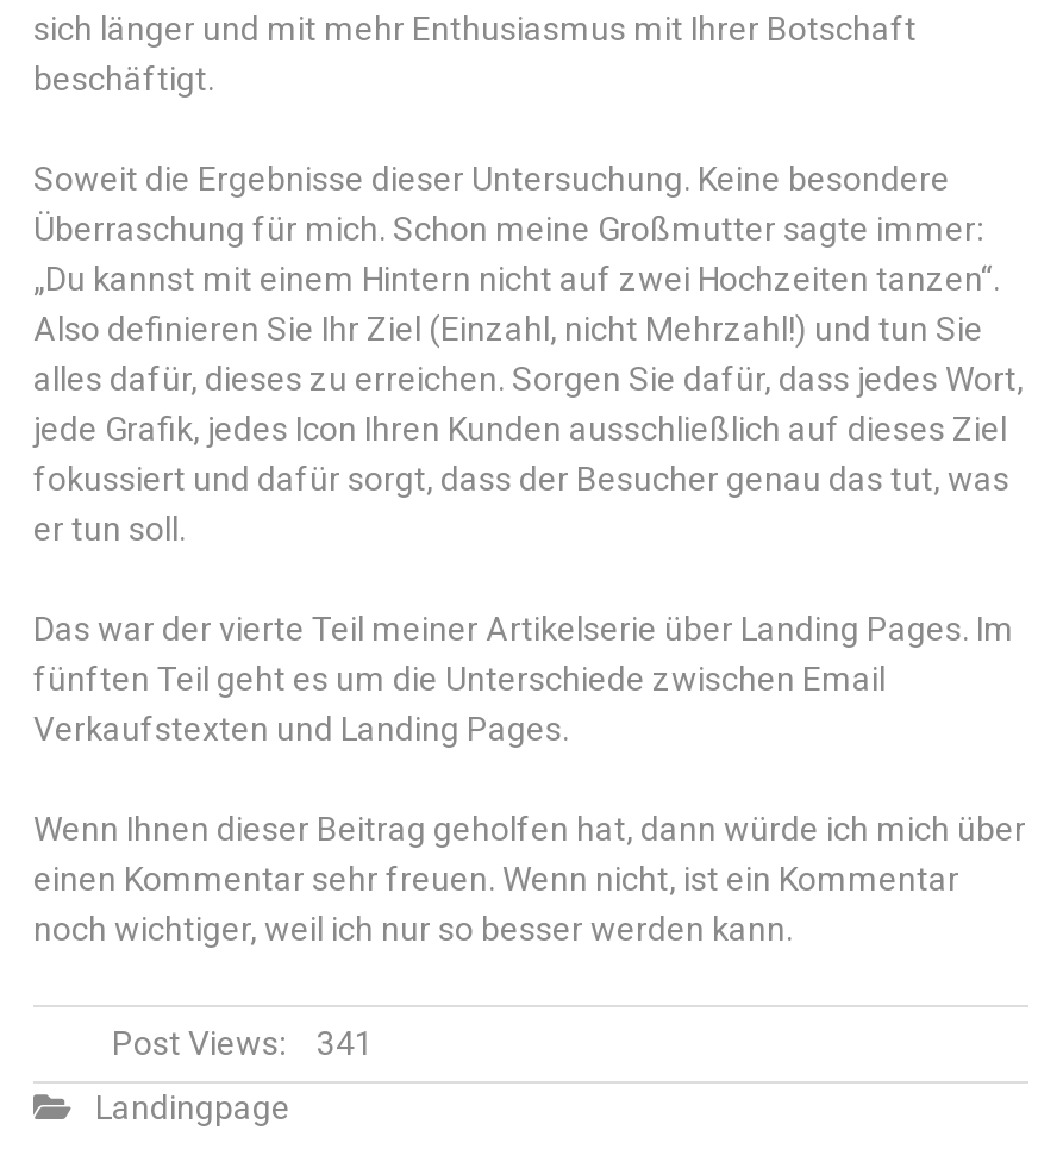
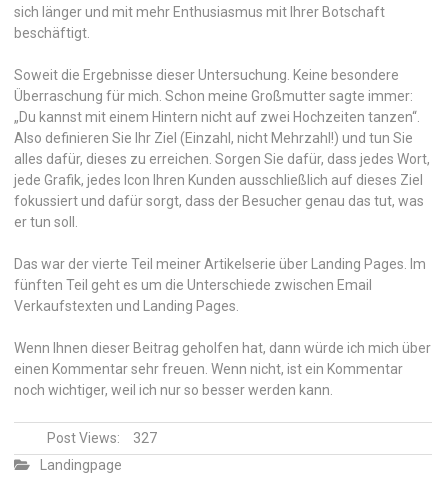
[112,1023,374,1061] Post Views: 341 -> [47,430,157,446] Post Views: 327

